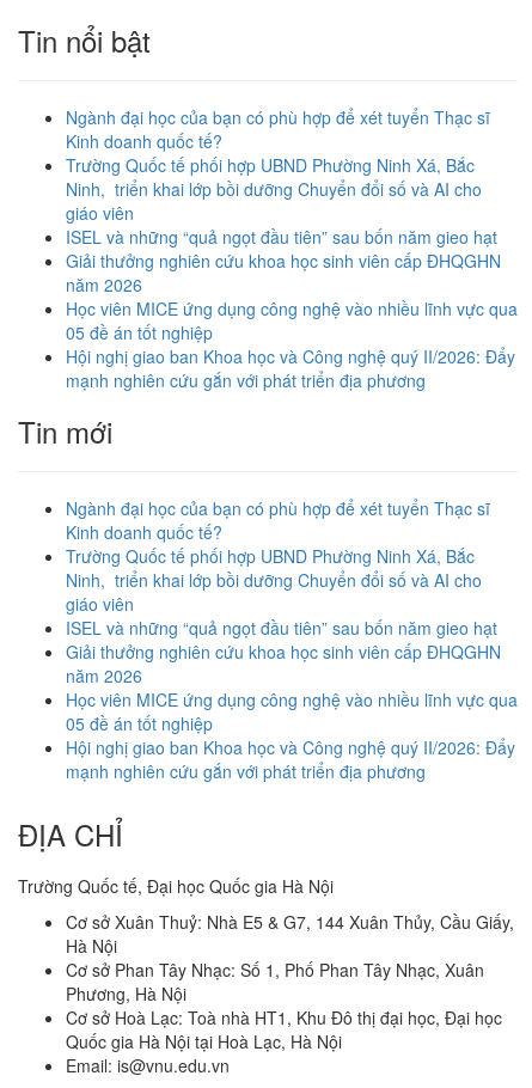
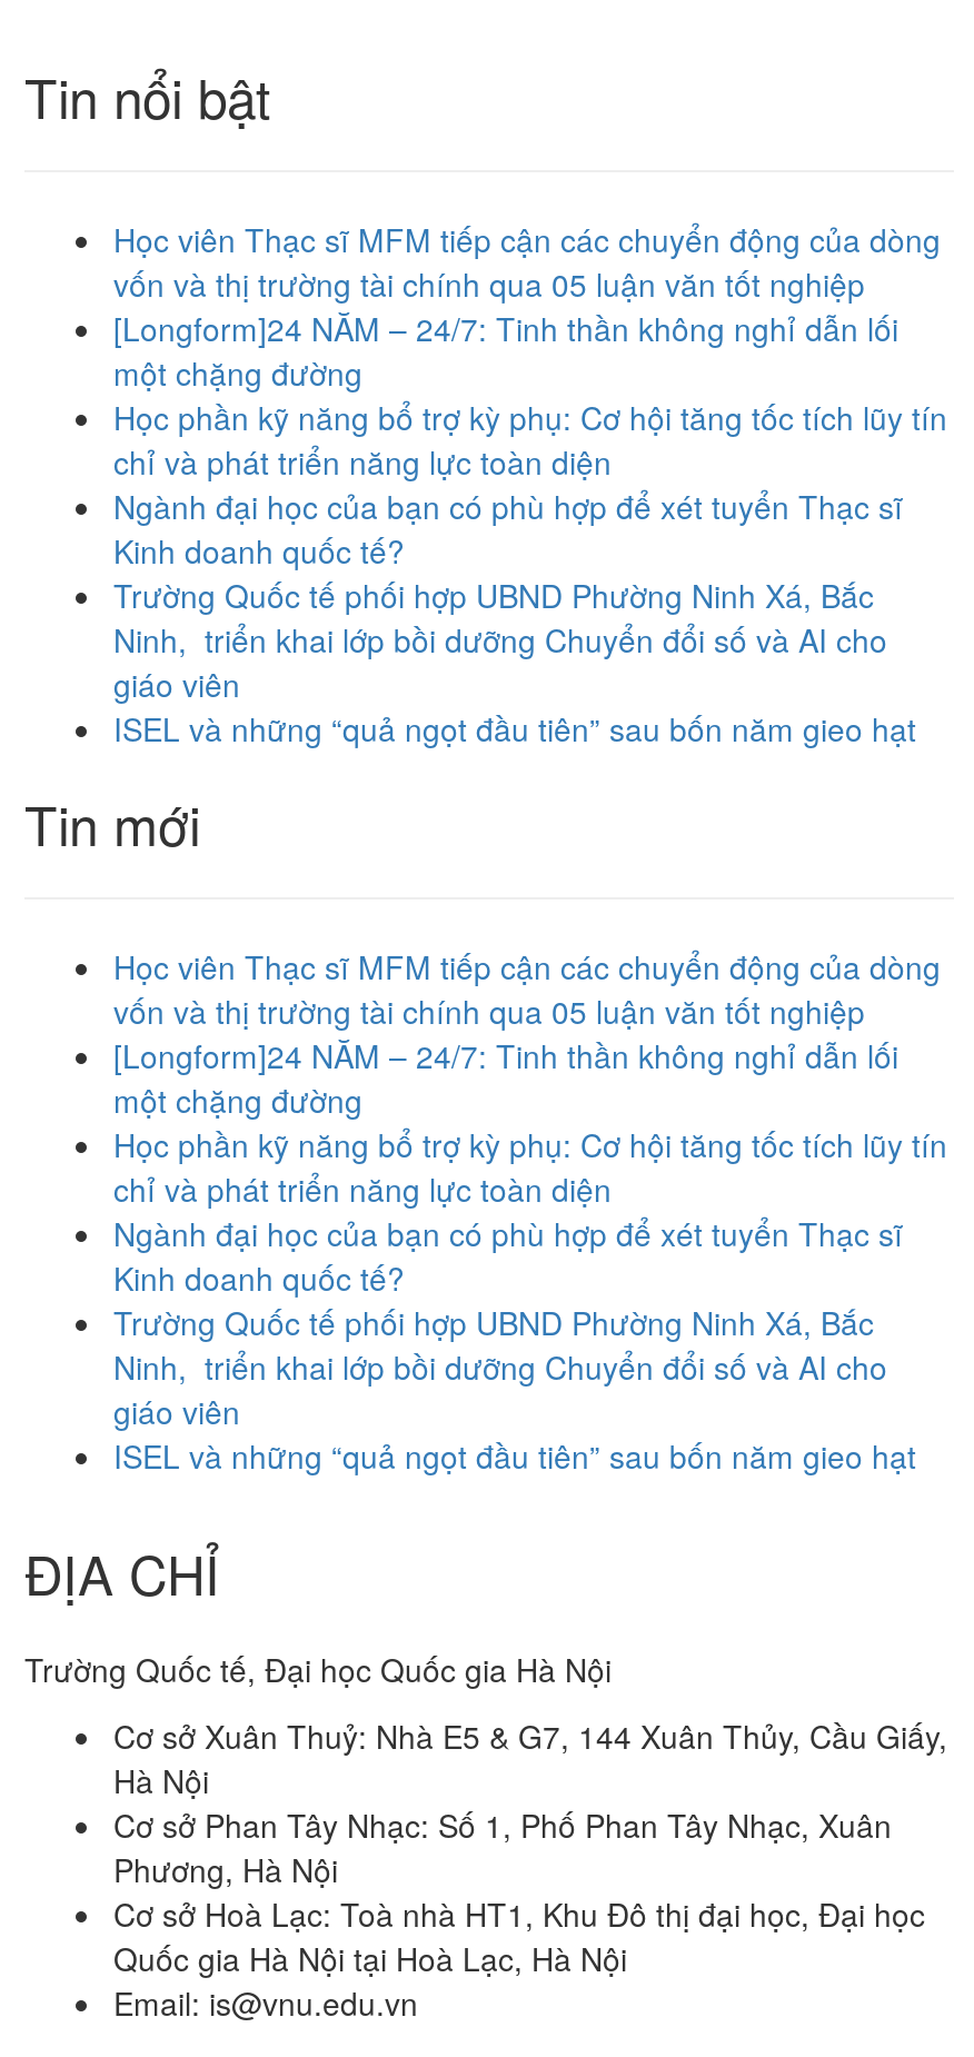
none -> [113,217,947,483] Học viên Thạc sĩ MFM tiếp cận các chuyển động của dòng | vốn và thị trường tài chính qua 05 luận văn tốt nghiệp | [Longform]24 NĂM – 24/7: Tinh thần không nghỉ dẫn lối | một chặng đường | Học phần kỹ năng bổ trợ kỳ phụ: Cơ hội tăng tốc tích lũy tín | chỉ và phát triển năng lực toàn diện
moved [66,105,497,249] -> [113,483,916,750]: Ngành đại học của bạn có phù hợp để xét tuyển Thạc sĩ | Kinh doanh quốc tế? | Trường Quốc tế phối hợp UBND Phường Ninh Xá, Bắc | Ninh, triển khai lớp bồi dưỡng Chuyển đổi số và AI cho | giáo viên | ISEL và những “quả ngọt đầu tiên” sau bốn năm gieo hạt
[66,249,518,392] Giải thưởng nghiên cứu khoa học sinh viên cấp ĐHQGHN | năm 2026 | Học viên MICE ứng dụng công nghệ vào nhiều lĩnh vực qua | 05 đề án tốt nghiệp | Hội nghị giao ban Khoa học và Công nghệ quý II/2026: Đẩy | mạnh nghiên cứu gắn với phát triển địa phương -> none
none -> [113,944,947,1211] Học viên Thạc sĩ MFM tiếp cận các chuyển động của dòng | vốn và thị trường tài chính qua 05 luận văn tốt nghiệp | [Longform]24 NĂM – 24/7: Tinh thần không nghỉ dẫn lối | một chặng đường | Học phần kỹ năng bổ trợ kỳ phụ: Cơ hội tăng tốc tích lũy tín | chỉ và phát triển năng lực toàn diện
moved [66,496,497,640] -> [113,1211,916,1477]: Ngành đại học của bạn có phù hợp để xét tuyển Thạc sĩ | Kinh doanh quốc tế? | Trường Quốc tế phối hợp UBND Phường Ninh Xá, Bắc | Ninh, triển khai lớp bồi dưỡng Chuyển đổi số và AI cho | giáo viên | ISEL và những “quả ngọt đầu tiên” sau bốn năm gieo hạt
[66,640,518,783] Giải thưởng nghiên cứu khoa học sinh viên cấp ĐHQGHN | năm 2026 | Học viên MICE ứng dụng công nghệ vào nhiều lĩnh vực qua | 05 đề án tốt nghiệp | Hội nghị giao ban Khoa học và Công nghệ quý II/2026: Đẩy | mạnh nghiên cứu gắn với phát triển địa phương -> none

